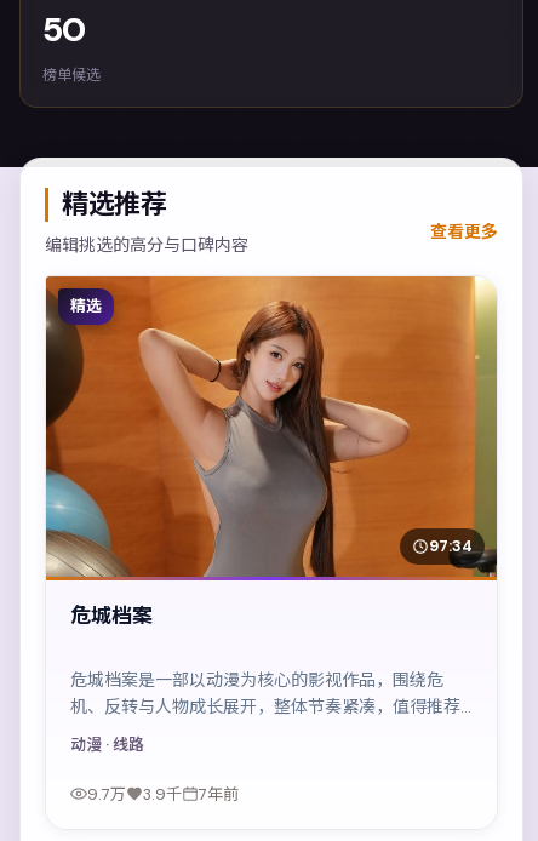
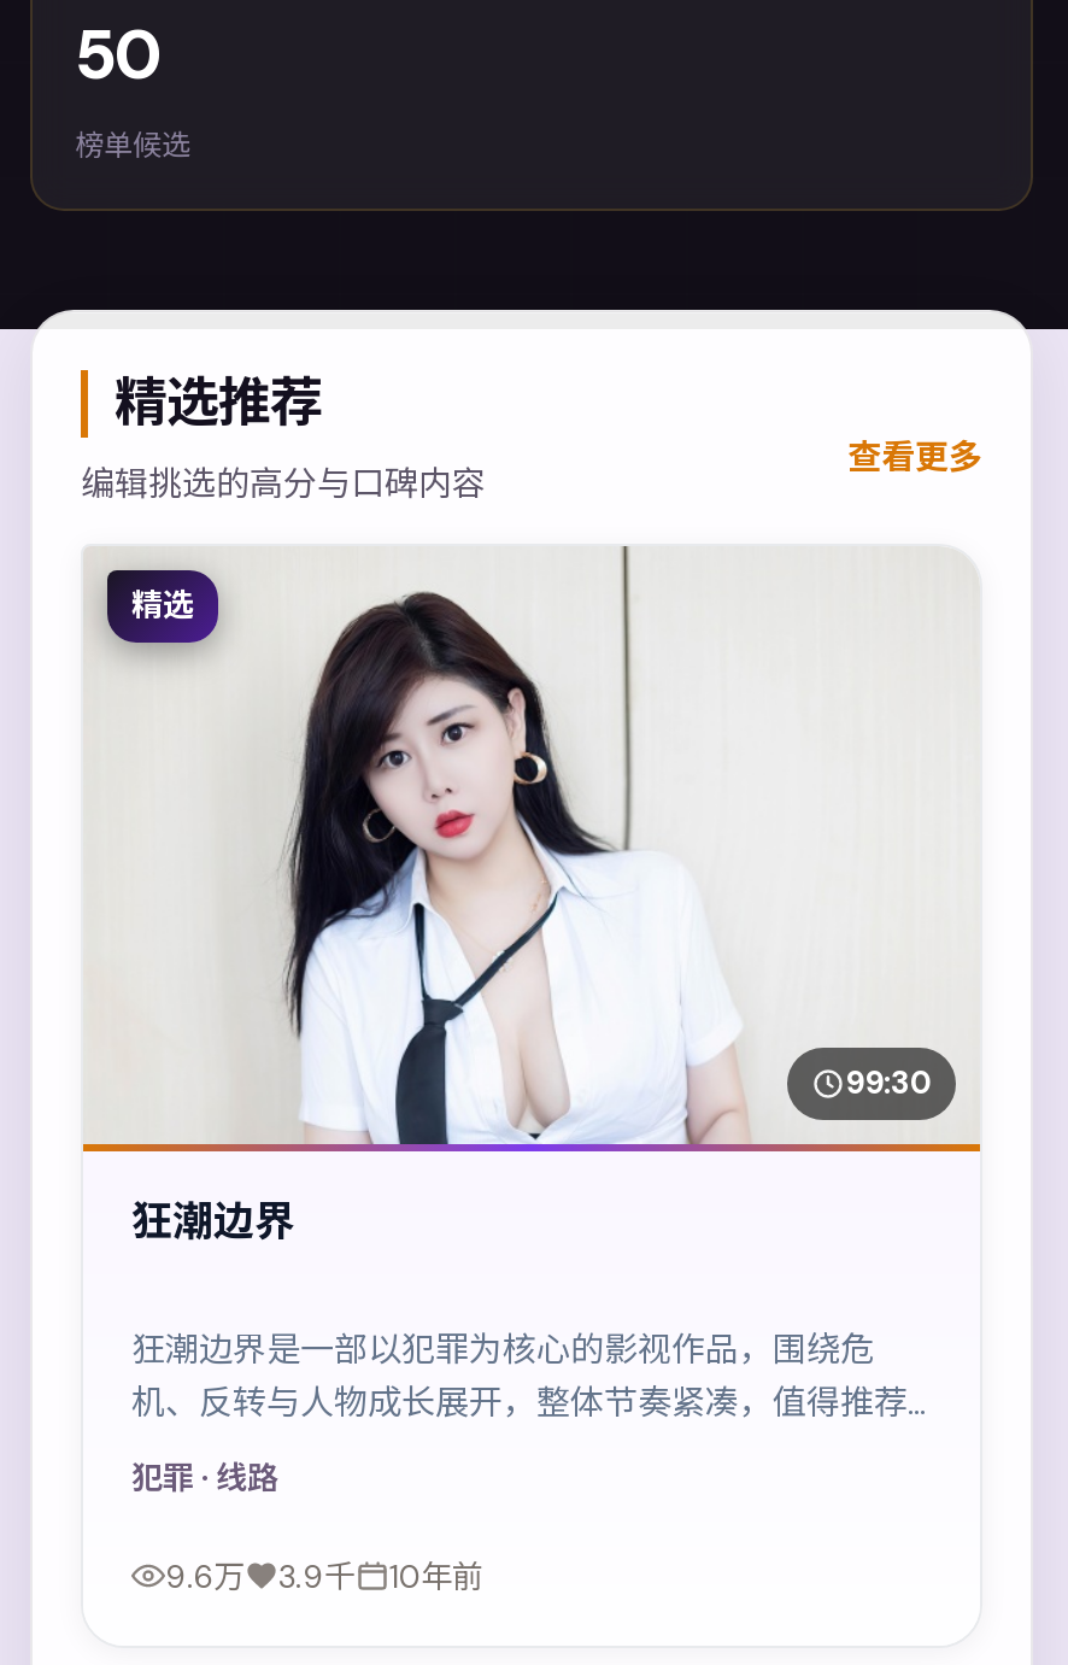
[45,275,498,578] [image] | 97:34 -> [83,546,980,1147] [image] | 99:30
[70,602,153,629] 危城档案 -> [131,1195,295,1248] 狂潮边界
[70,669,443,691] 危城档案是一部以动漫为核心的影视作品，围绕危 -> [131,1327,874,1371] 狂潮边界是一部以犯罪为核心的影视作品，围绕危
[70,734,144,755] 动漫· 线路 -> [131,1457,278,1498] 犯罪· 线路
[87,784,126,804] 9.7万 -> [165,1556,245,1597] 9.6万
[199,784,239,804] 7年前 -> [389,1556,483,1597] 10年前

